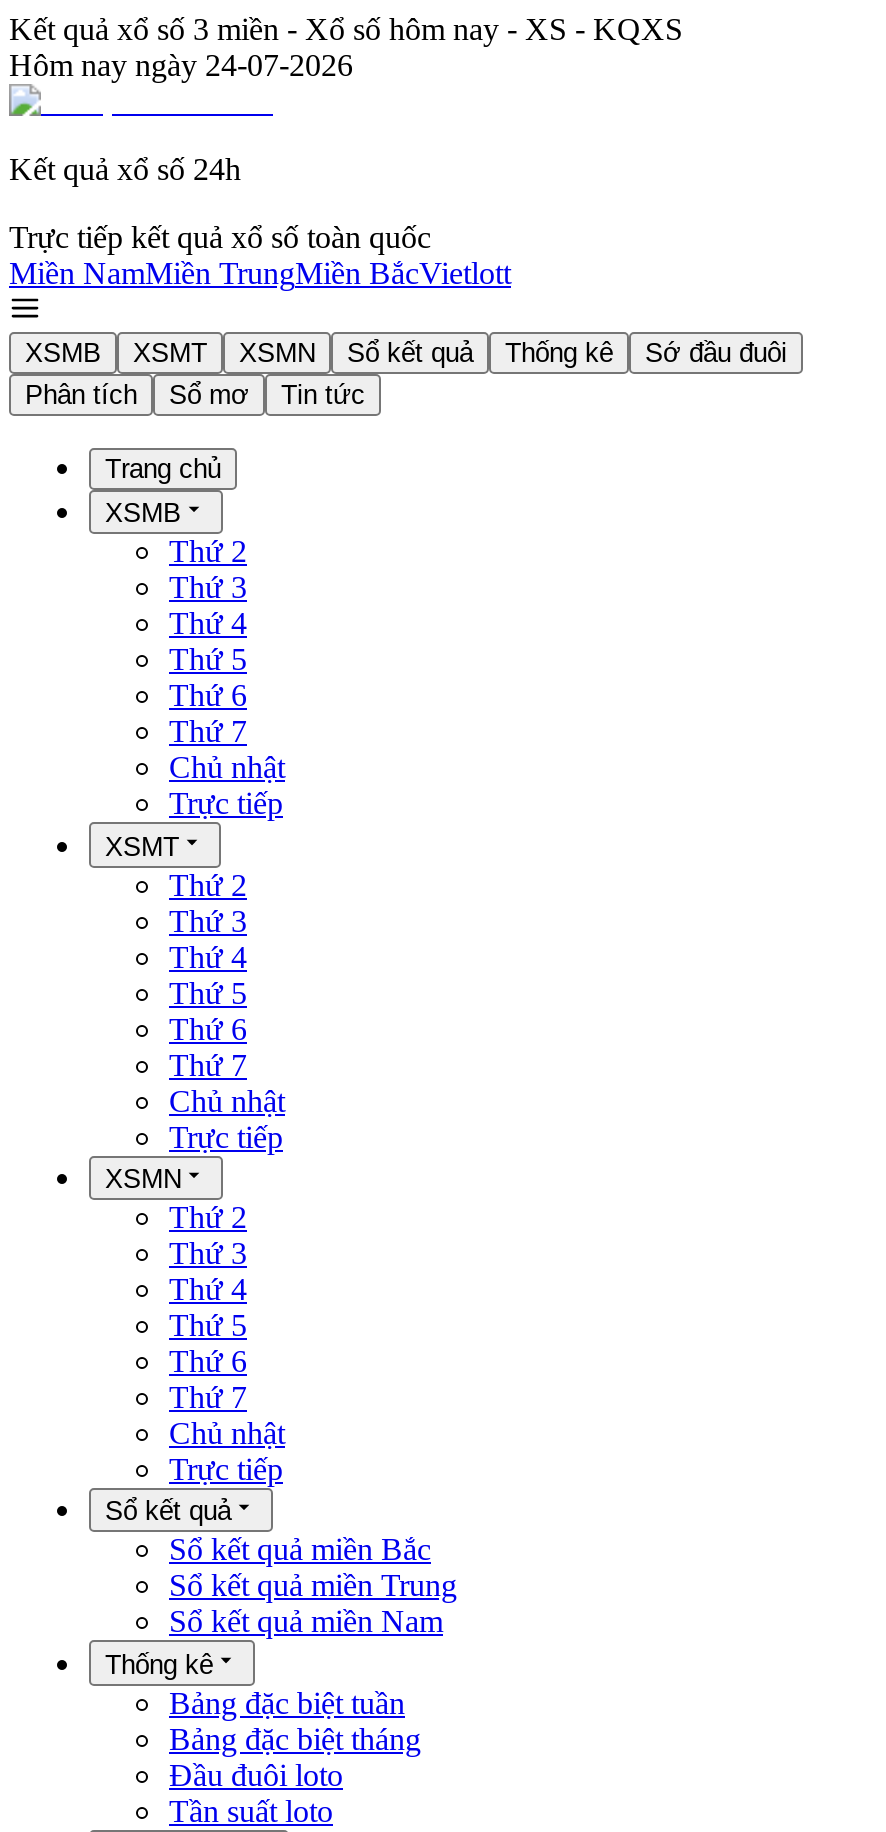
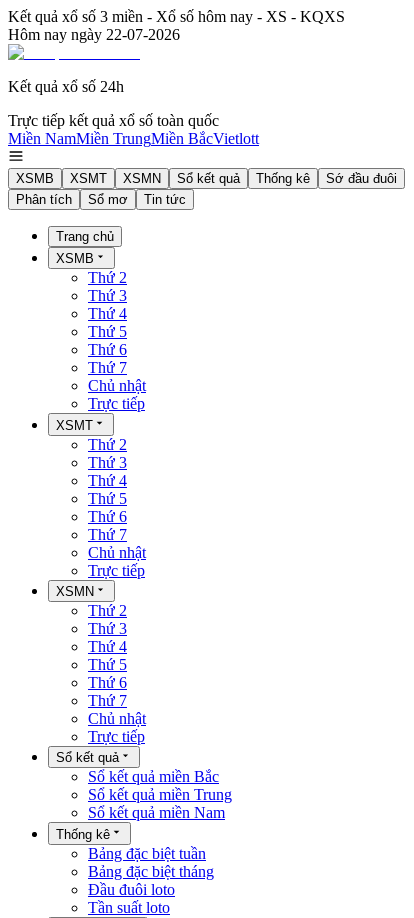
[9,48,353,82] Hôm nay ngày 24-07-2026 -> [8,26,180,43] Hôm nay ngày 22-07-2026

